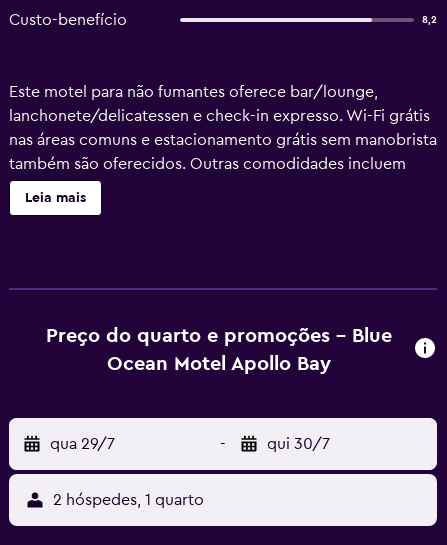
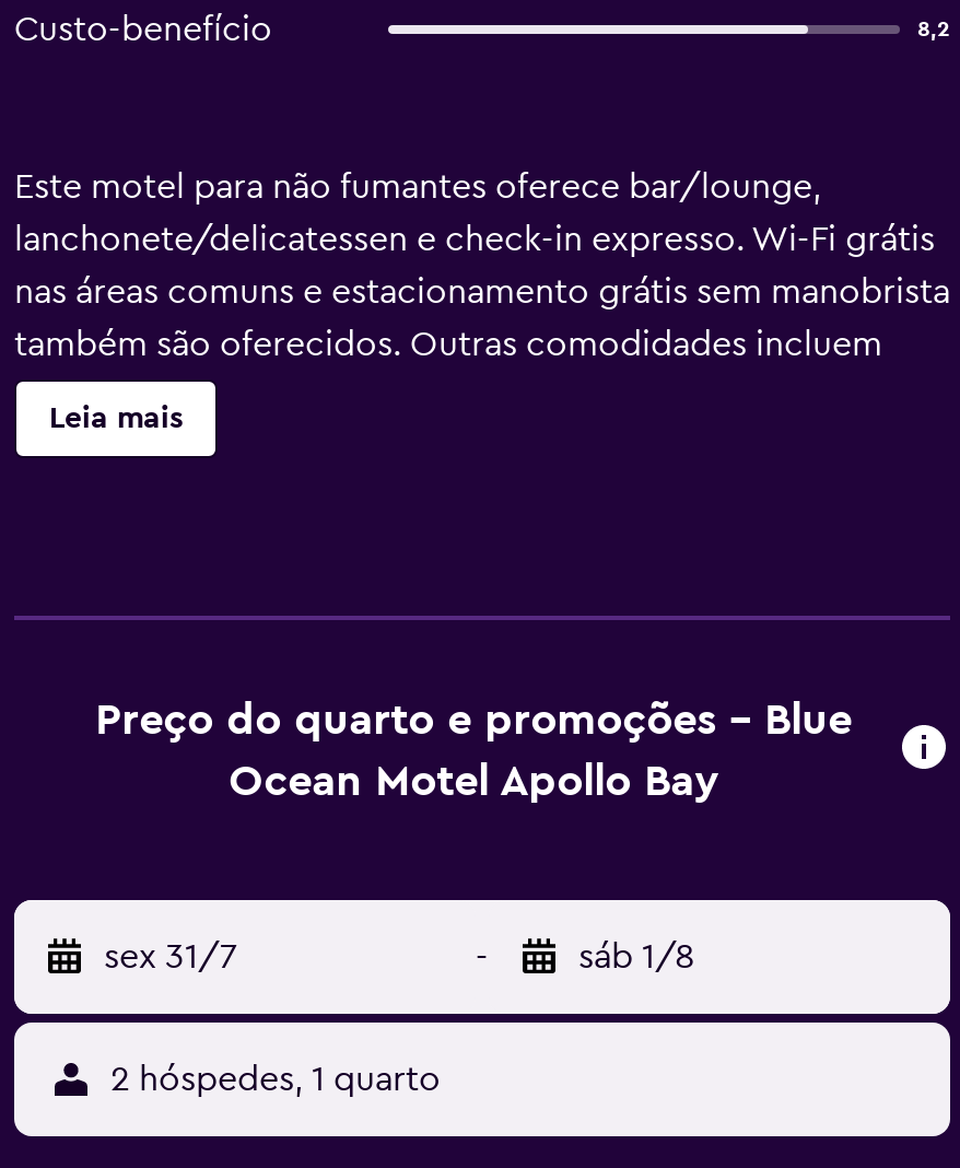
[50,436,115,452] qua 29/7 -> [104,939,237,974] sex 31/7
[267,436,330,452] qui 30/7 -> [578,939,694,974] sáb 1/8

